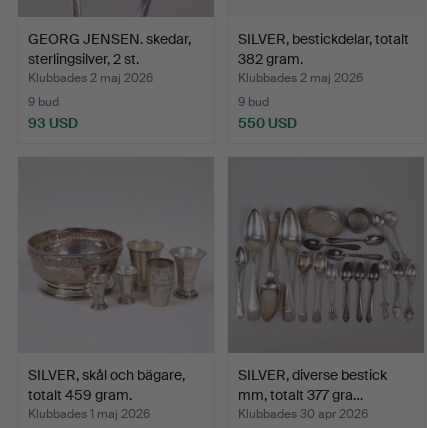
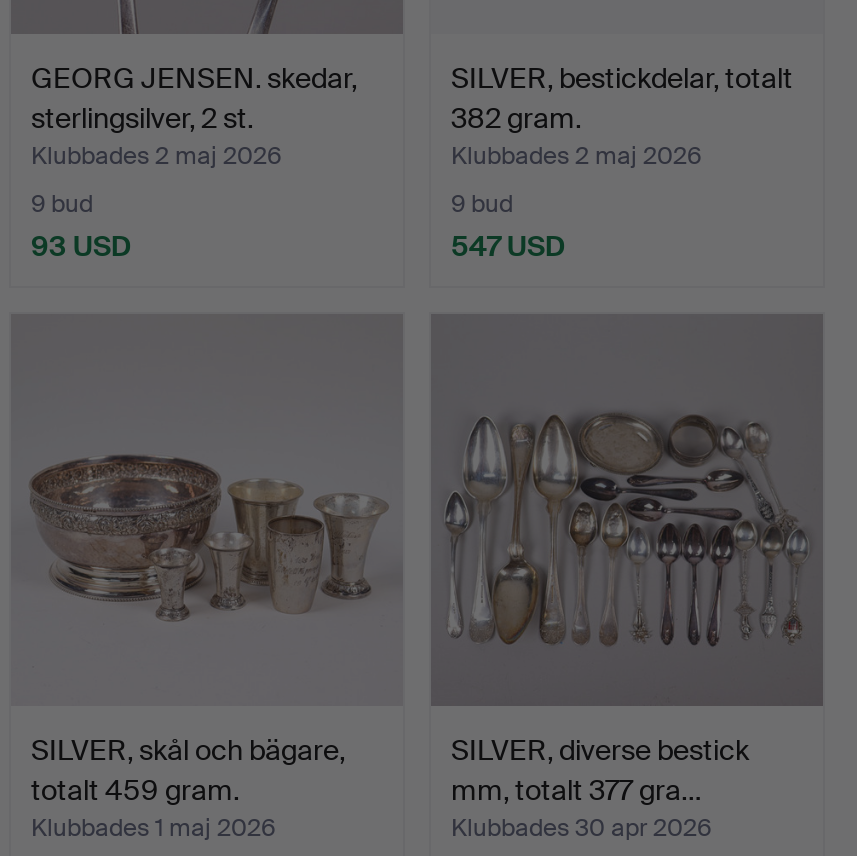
[238,114,297,132] 550 USD -> [451,228,565,264] 547 USD

